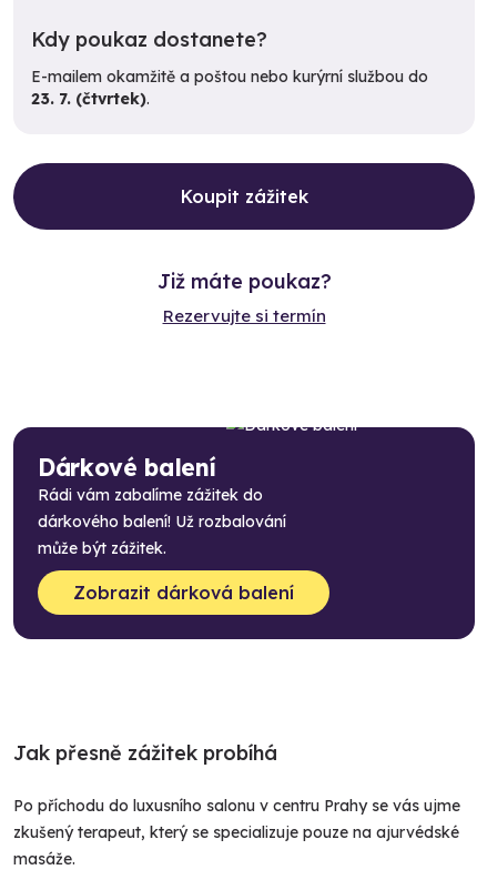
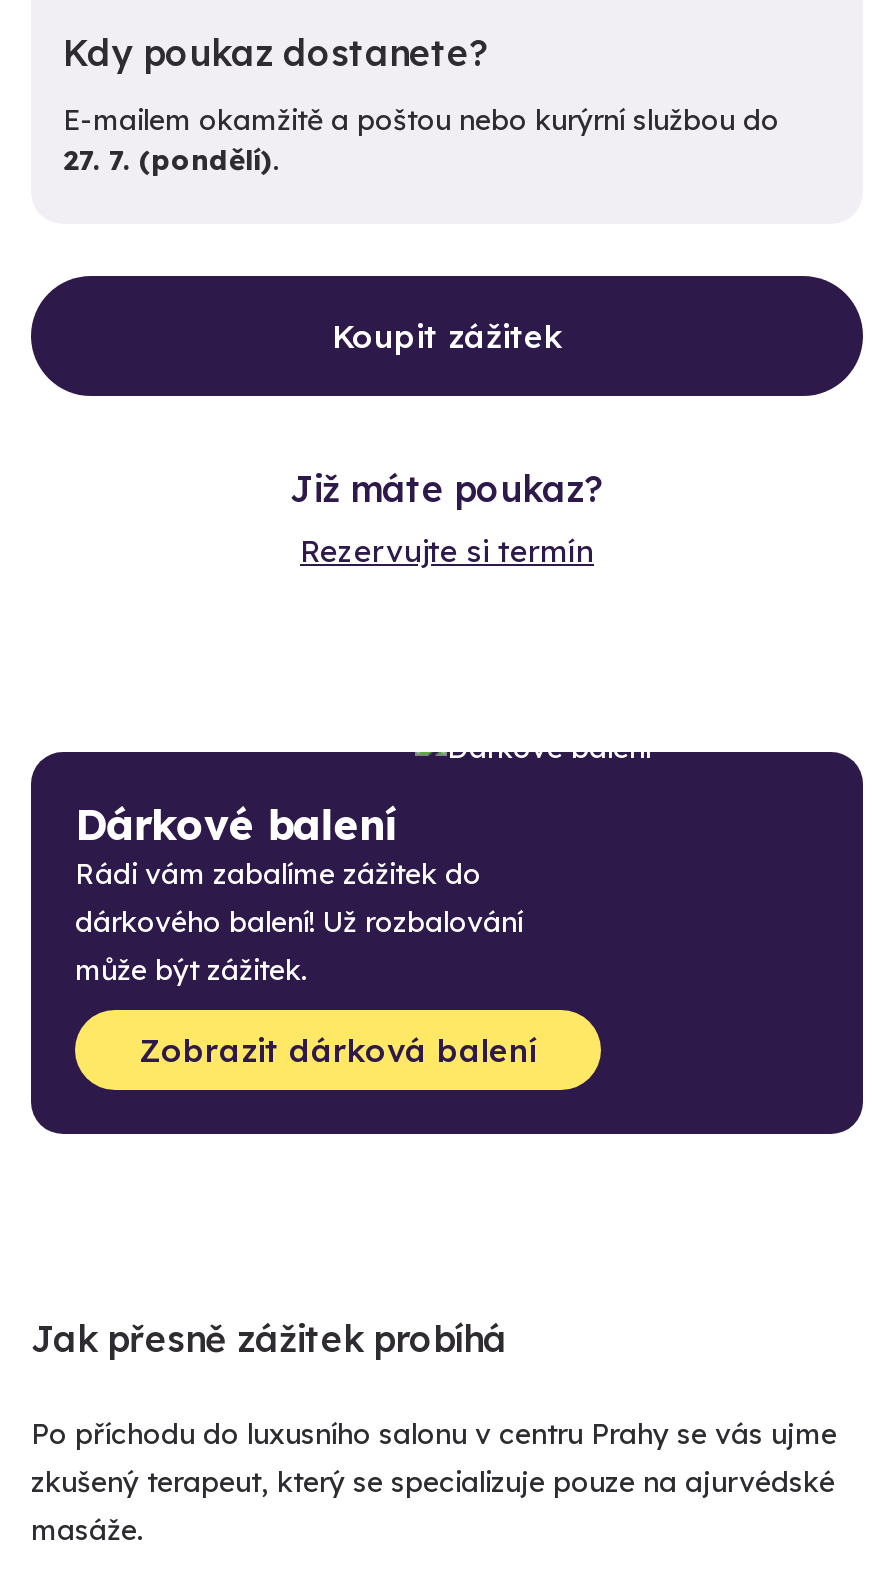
[31,89,150,109] 23. 7. (čtvrtek). -> [63,143,279,179] 27. 7. (pondělí).

